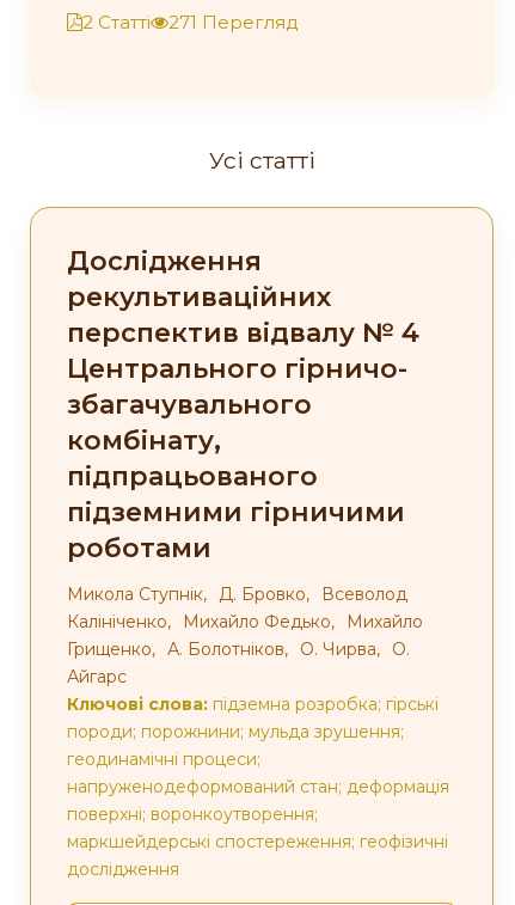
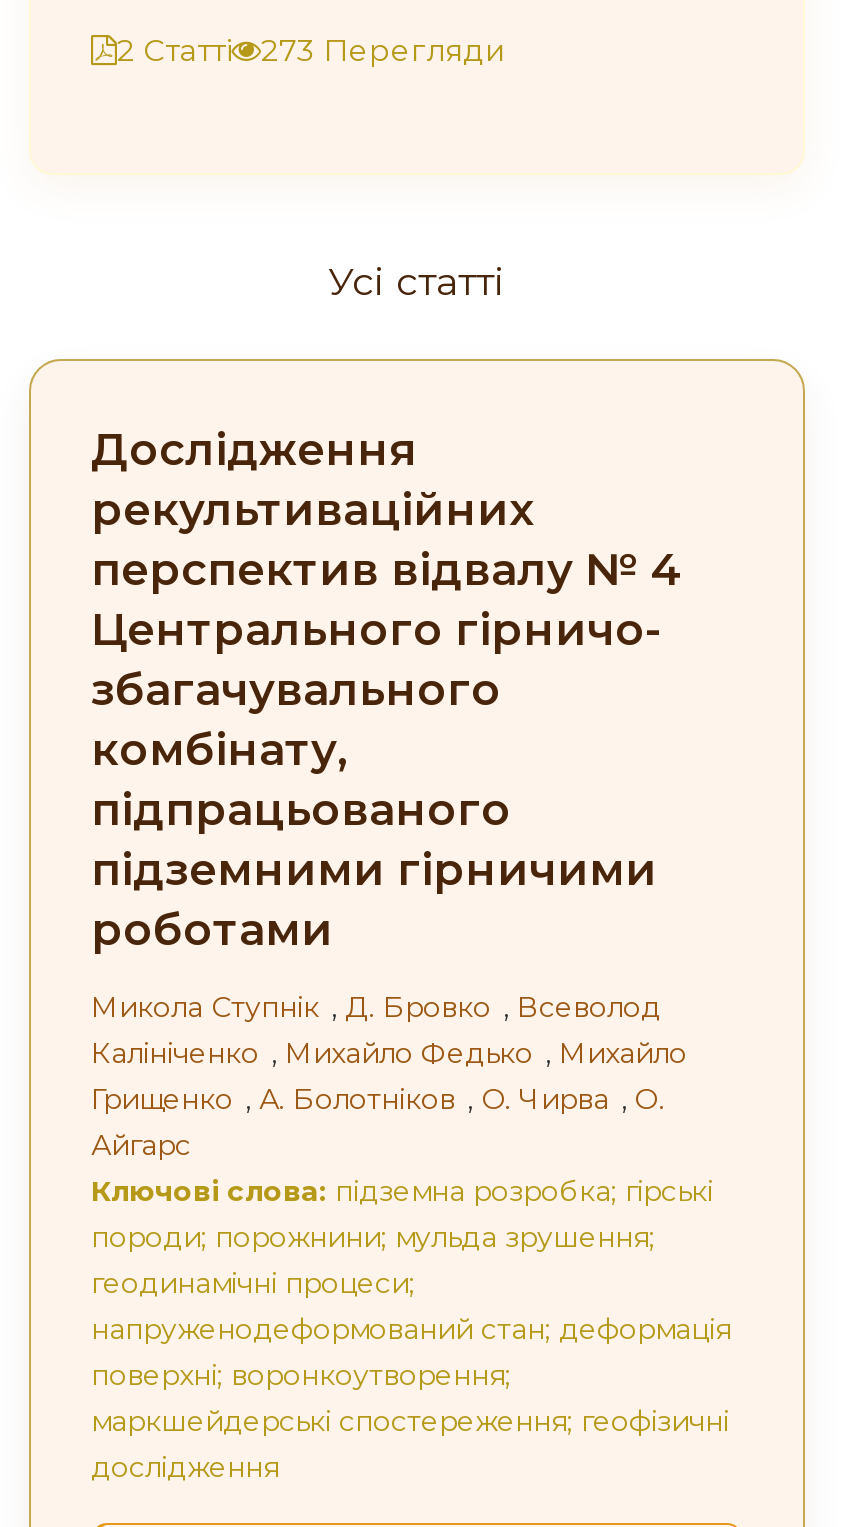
[82,11,299,33] 2 Статті 271 Перегляд -> [117,31,505,69] 2 Статті 273 Перегляди

